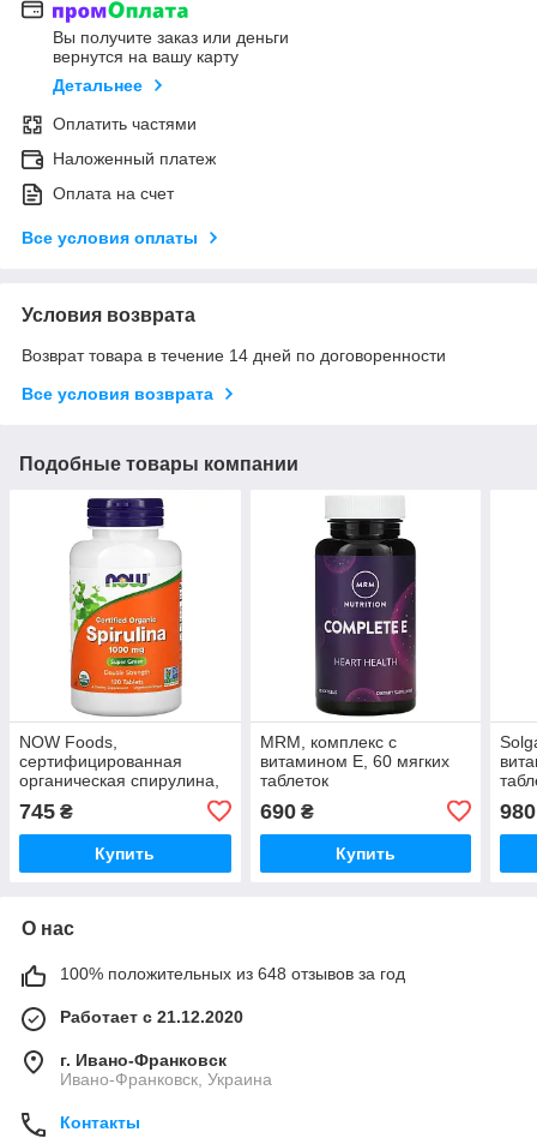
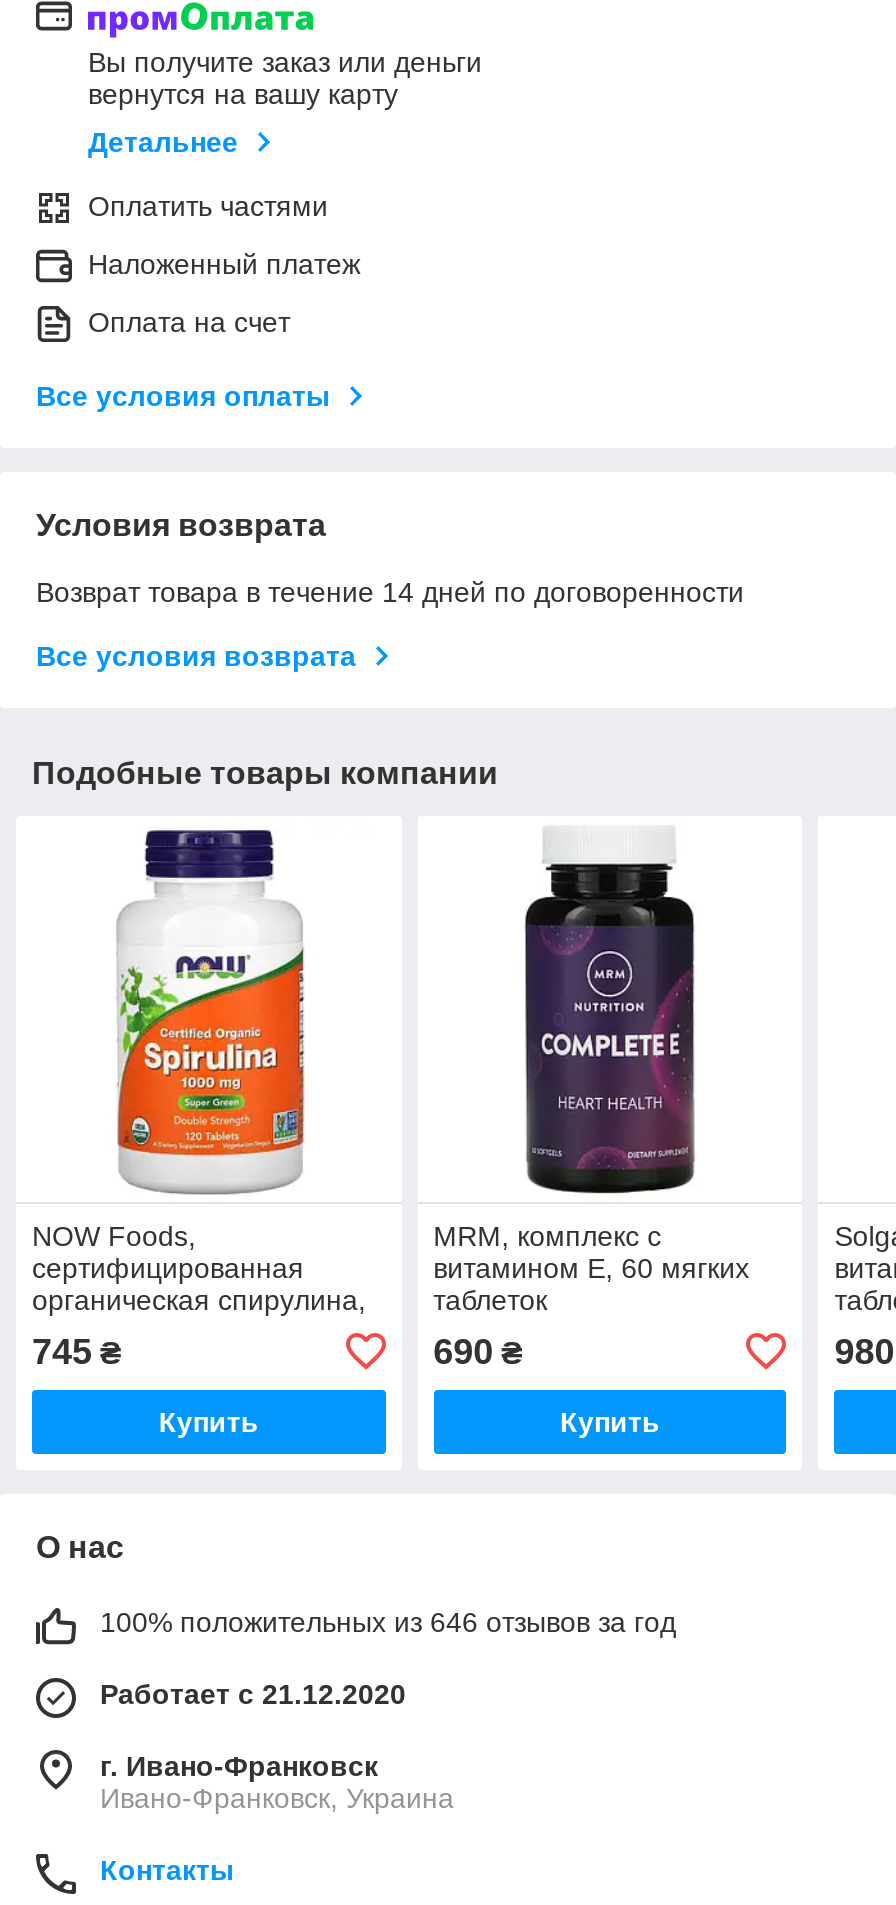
[60,964,405,983] 100% положительных из 648 отзывов за год -> [100,1606,676,1638] 100% положительных из 646 отзывов за год

